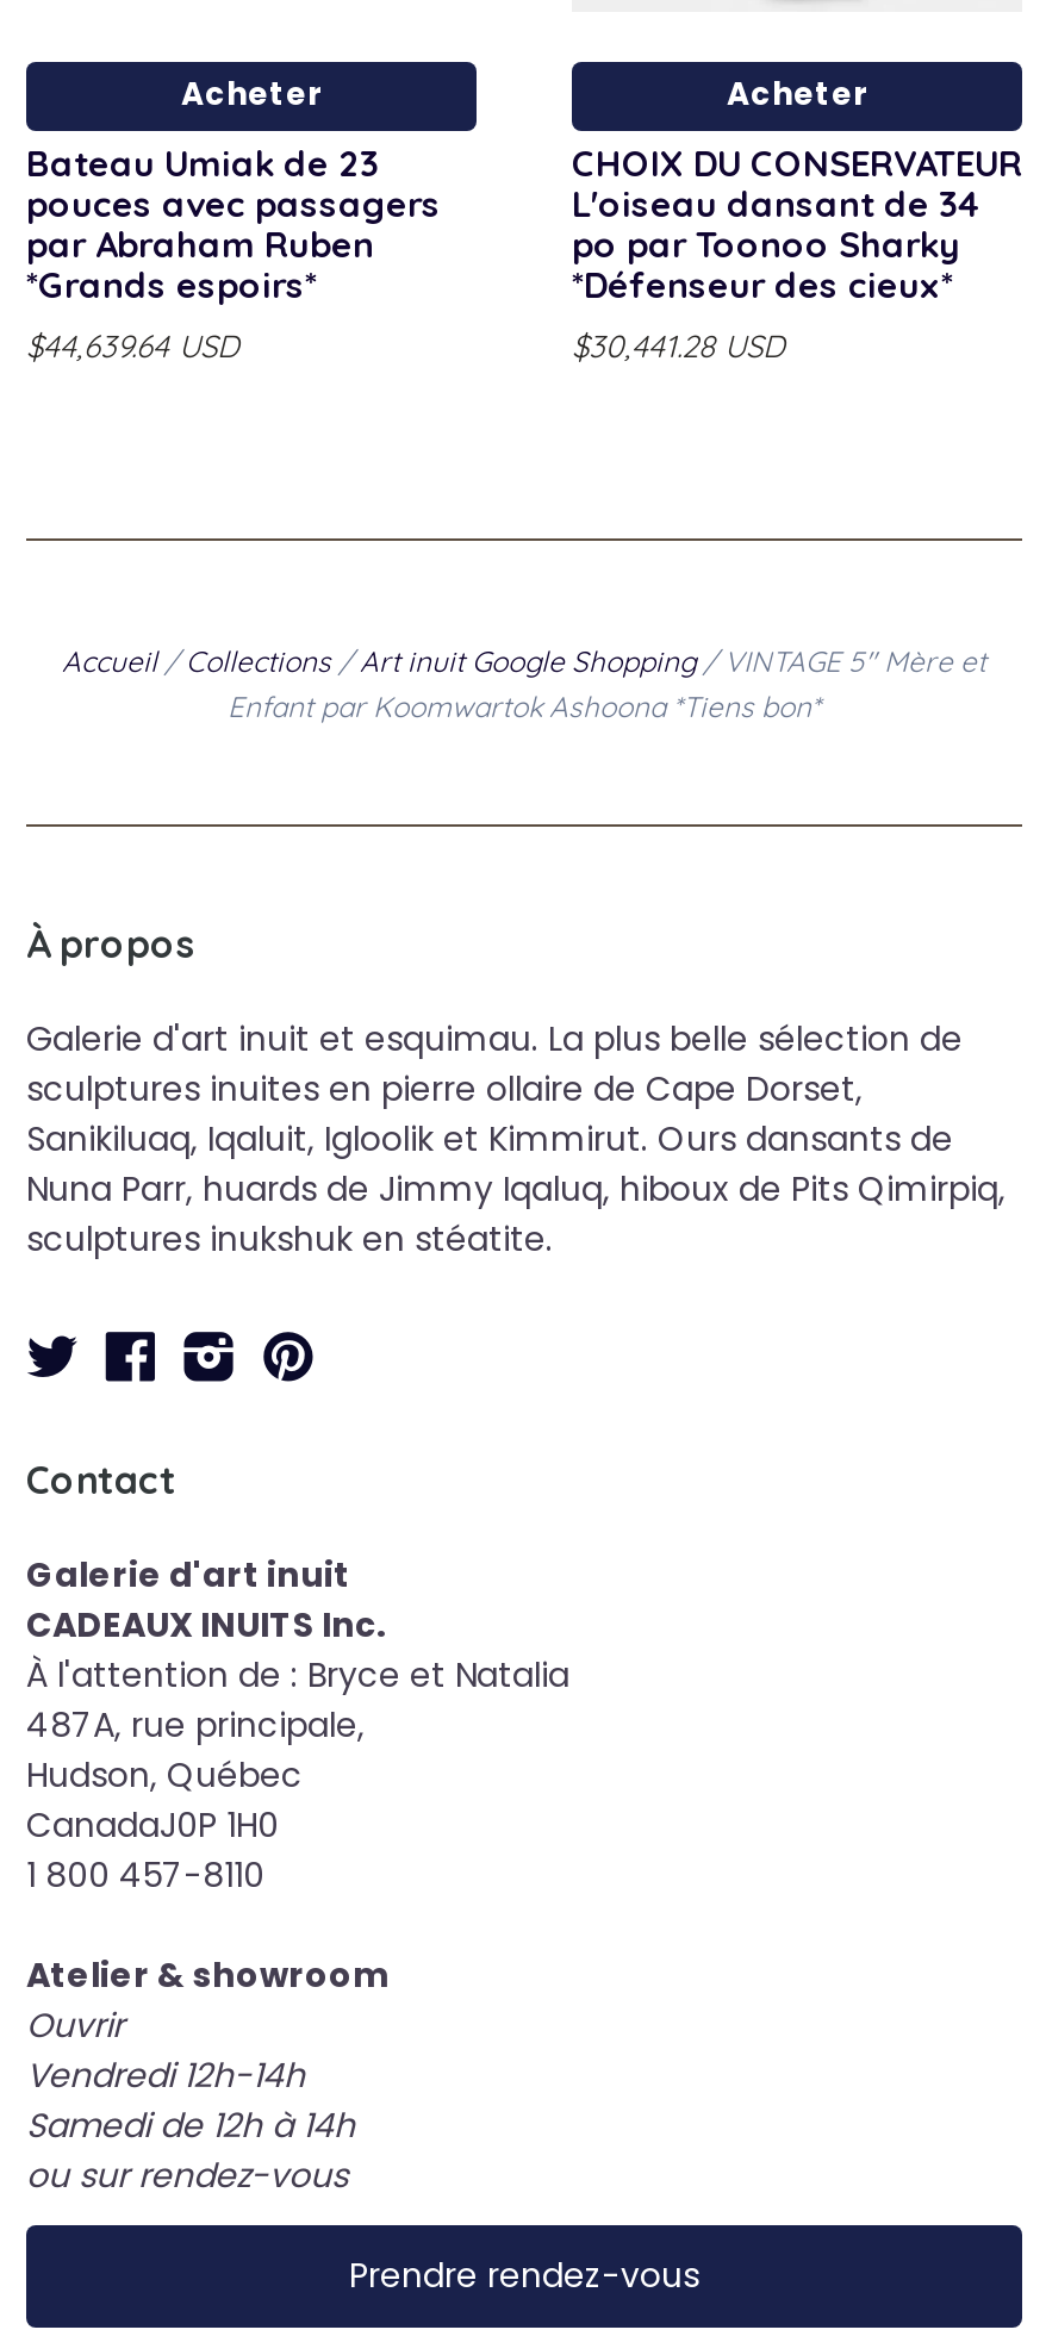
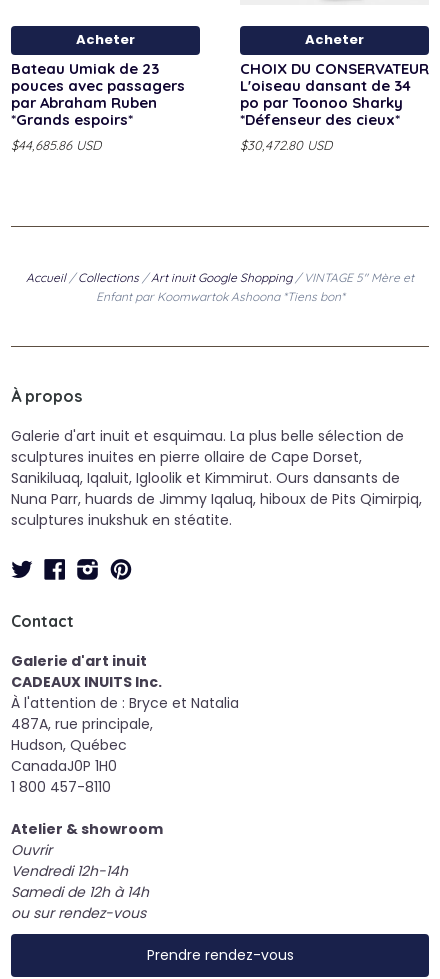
[26,327,238,365] $44,639.64 USD -> [11,137,101,153] $44,685.86 USD
[572,327,784,365] $30,441.28 USD -> [240,137,332,153] $30,472.80 USD

